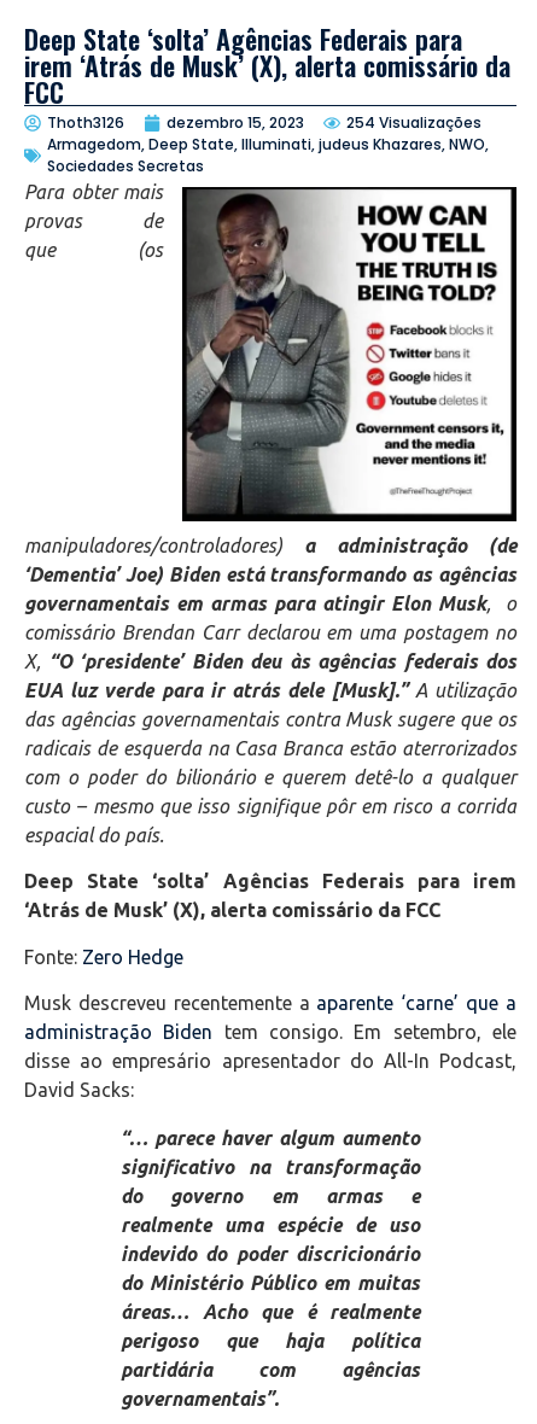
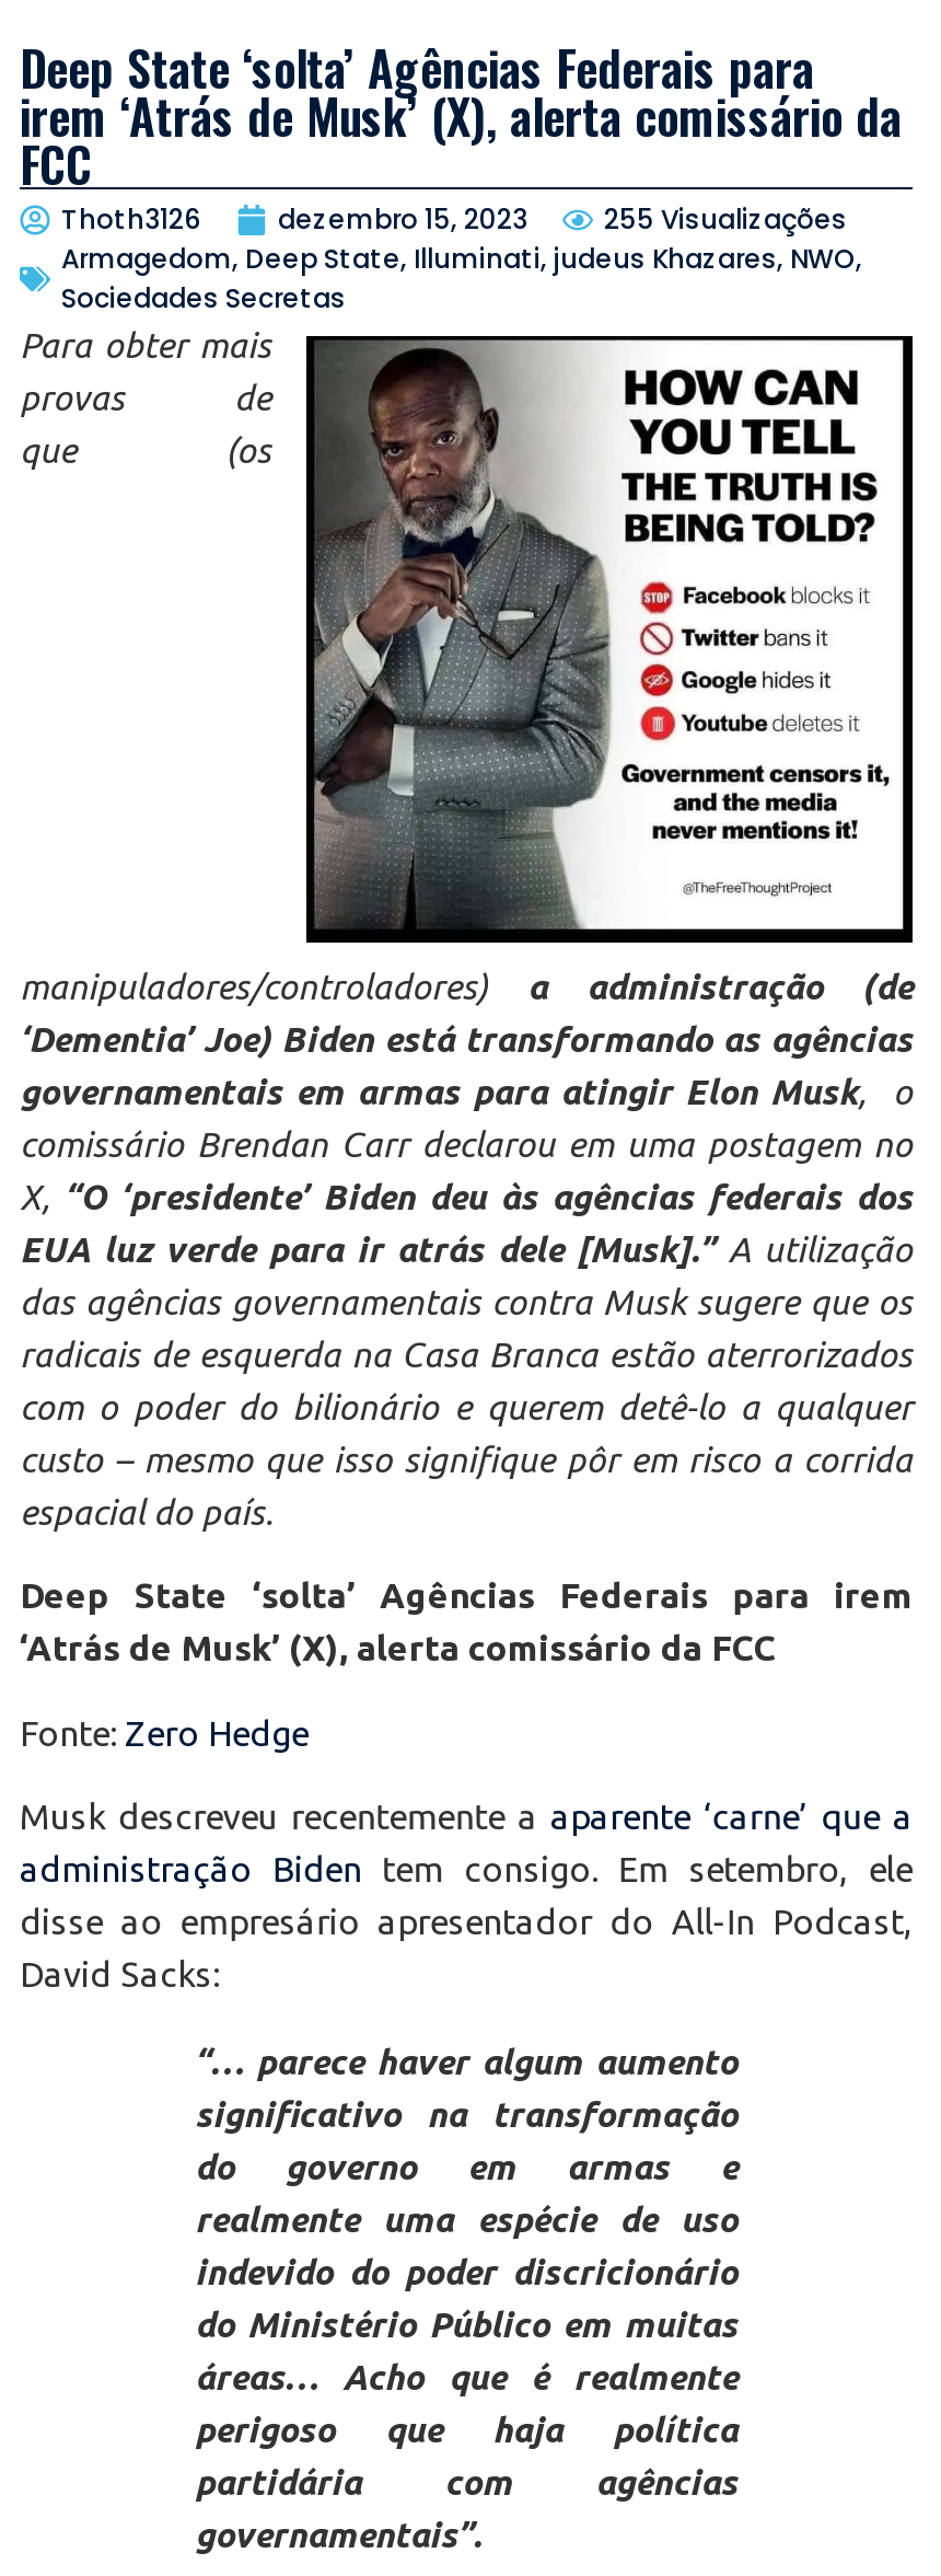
[346,112,481,133] 254 Visualizações -> [604,200,847,238] 255 Visualizações

